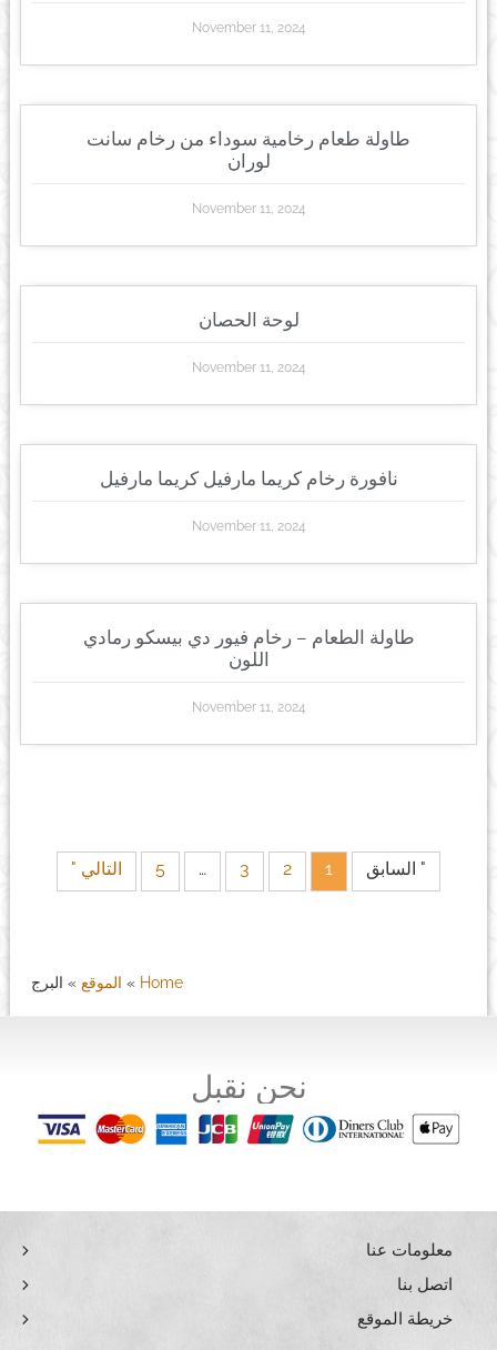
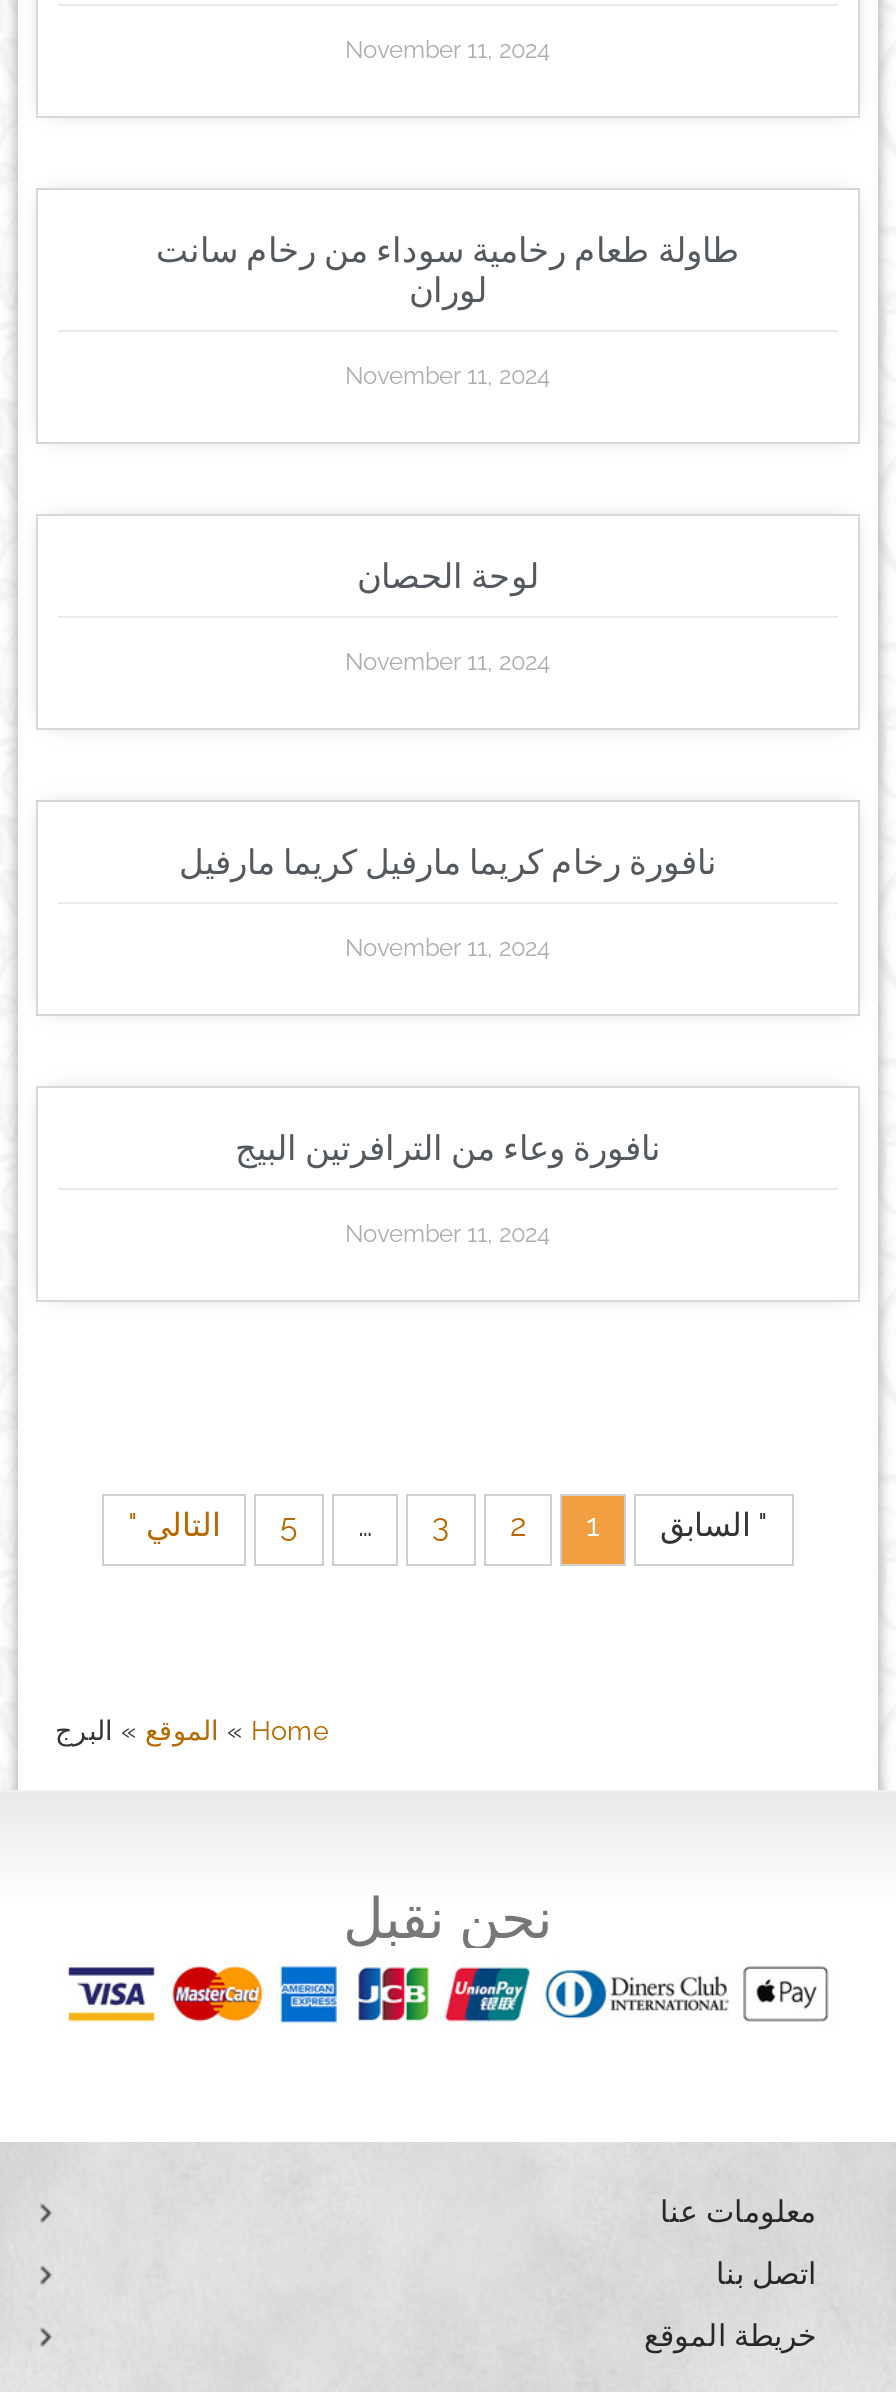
[83,627,414,671] طاولة الطعام – رخام فيور دي بيسكو رمادي | اللون -> [235,1129,661,1169] نافورة وعاء من الترافرتين البيج

